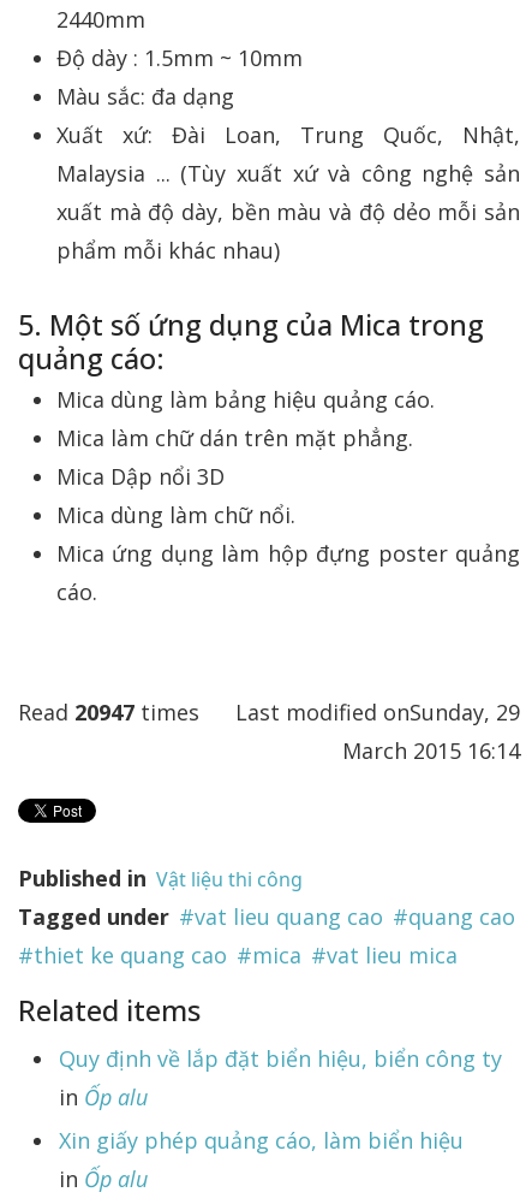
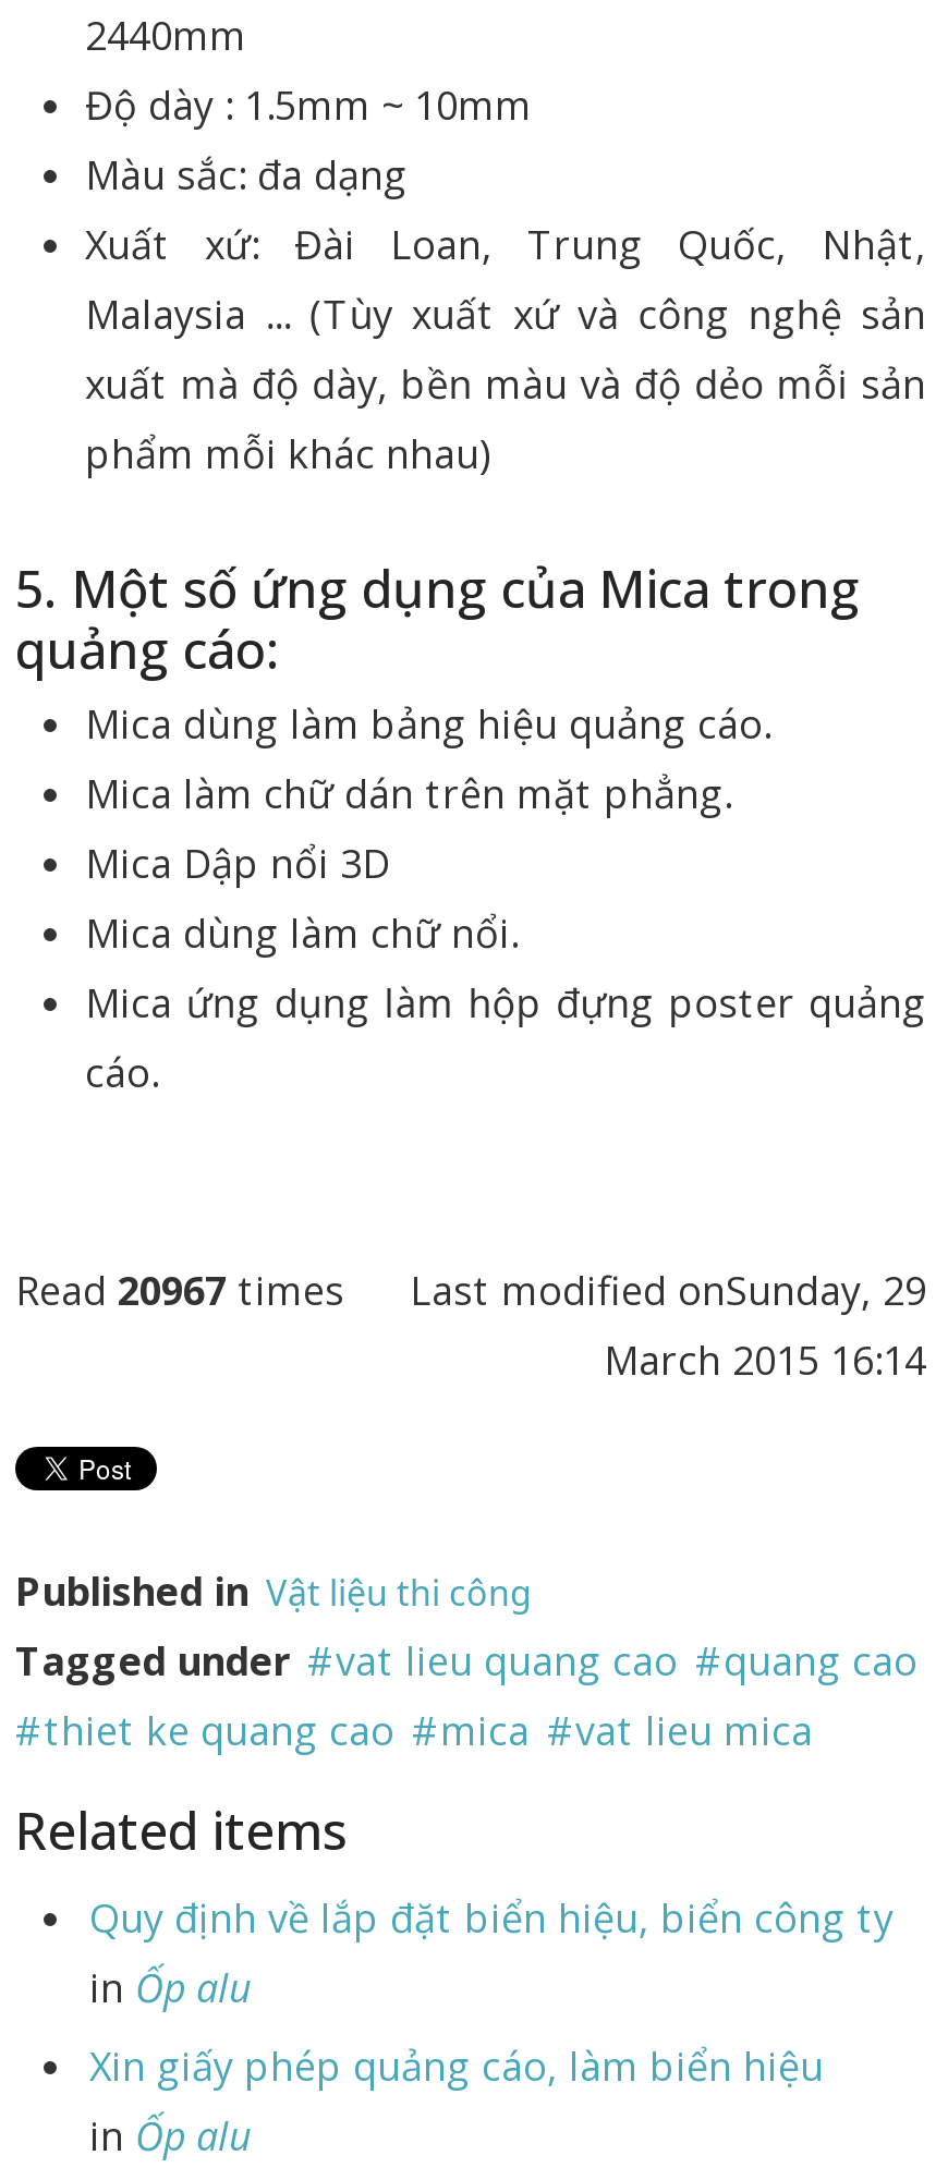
[18,698,520,726] Read 20947 times Last modified onSunday, 29 -> [15,1264,926,1316] Read 20967 times Last modified onSunday, 29

